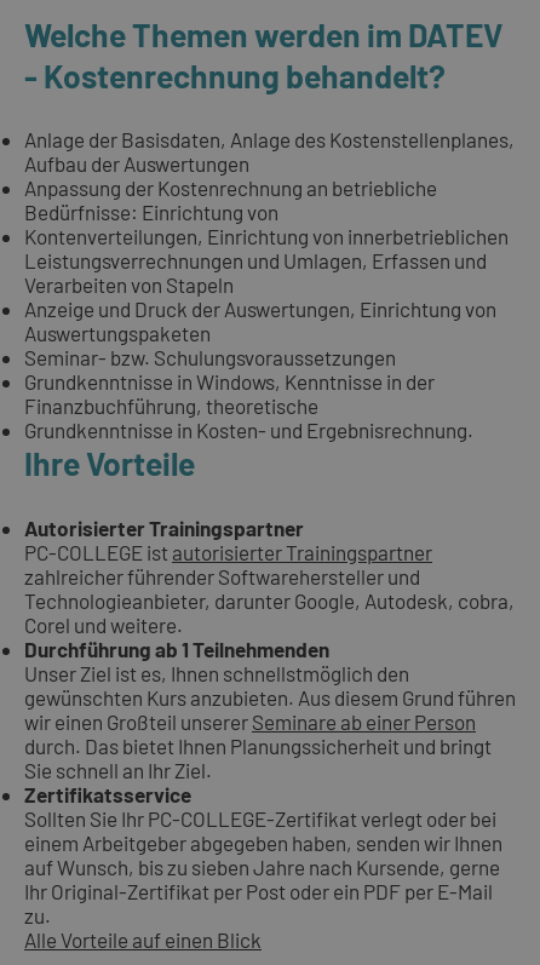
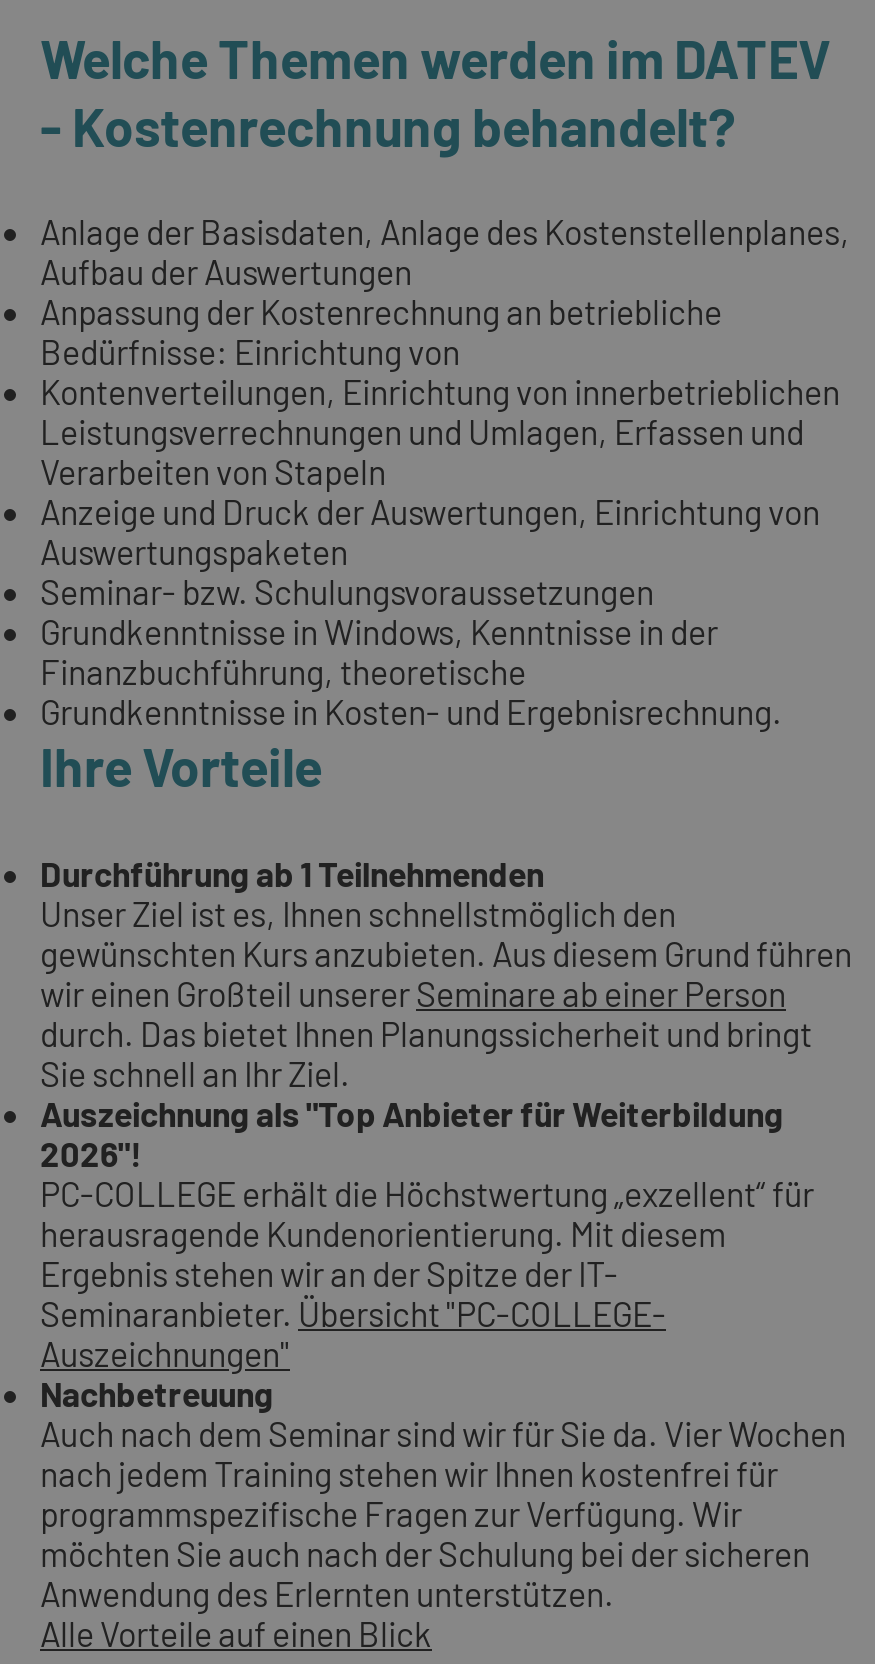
[24,515,515,637] Autorisierter Trainingspartner | PC-COLLEGE ist autorisierter Trainingspartner | zahlreicher führender Softwarehersteller und | Technologieanbieter, darunter Google, Autodesk, cobra, | Corel und weitere. -> none
moved [24,637,516,782] -> [40,852,852,1092]: Durchführung ab 1 Teilnehmenden | Unser Ziel ist es, Ihnen schnellstmöglich den | gewünschten Kurs anzubieten. Aus diesem Grund führen | wir einen Großteil unserer Seminare ab einer Person | durch. Das bietet Ihnen Planungssicherheit und bringt | Sie schnell an Ihr Ziel.
[24,782,502,927] Zertifikatsservice | Sollten Sie Ihr PC-COLLEGE-Zertifikat verlegt oder bei | einem Arbeitgeber abgegeben haben, senden wir Ihnen | auf Wunsch, bis zu sieben Jahre nach Kursende, gerne | Ihr Original-Zertifikat per Post oder ein PDF per E-Mail | zu. -> [40,1092,846,1612] Auszeichnung als "Top Anbieter für Weiterbildung | 2026"! | PC-COLLEGE erhält die Höchstwertung „exzellent“ für | herausragende Kundenorientierung. Mit diesem | Ergebnis stehen wir an der Spitze der IT- | Seminaranbieter. Übersicht "PC-COLLEGE- | Auszeichnungen" | Nachbetreuung | Auch nach dem Seminar sind wir für Sie da. Vier Wochen | nach jedem Training stehen wir Ihnen kostenfrei für | programmspezifische Fragen zur Verfügung. Wir | möchten Sie auch nach der Schulung bei der sicheren | Anwendung des Erlernten unterstützen.

